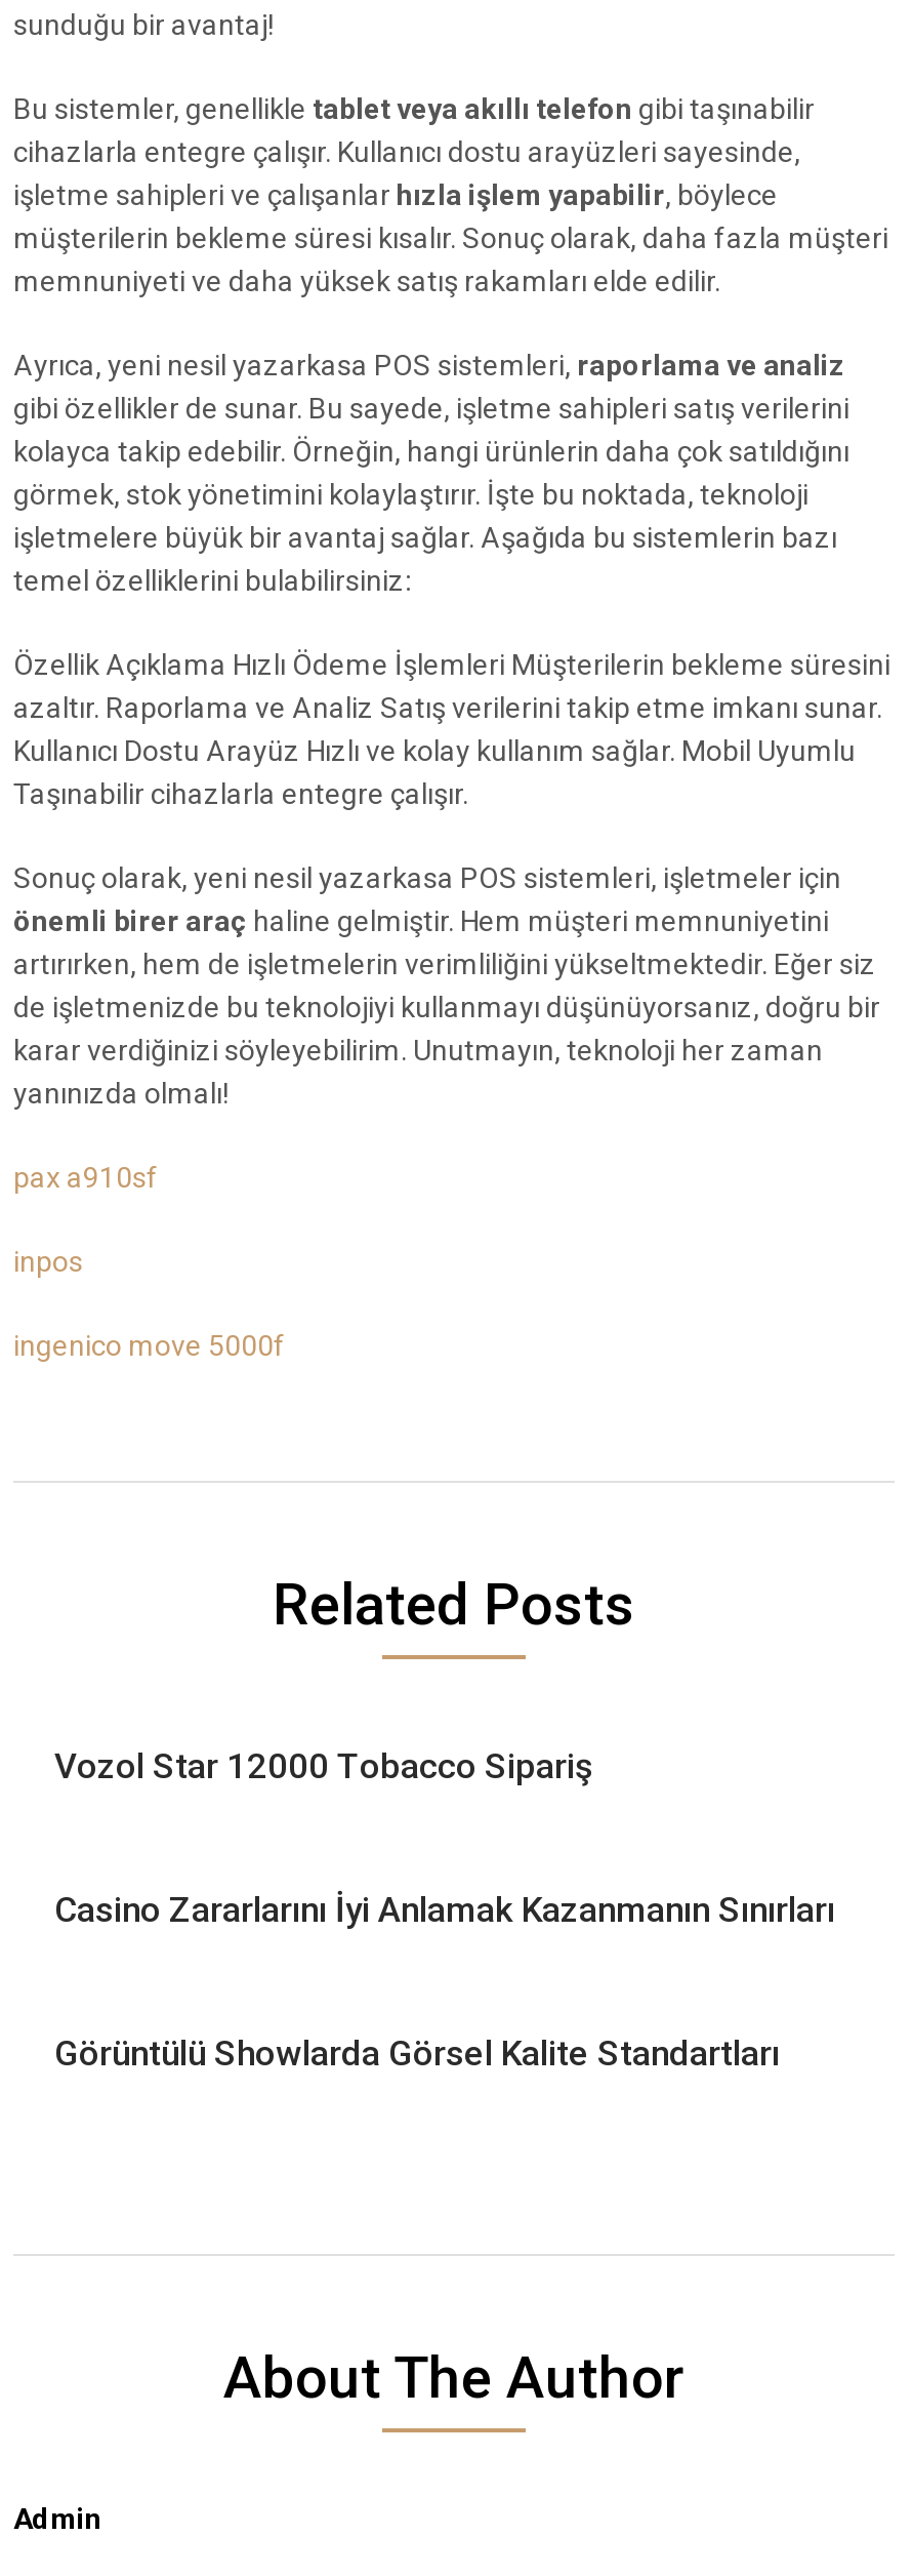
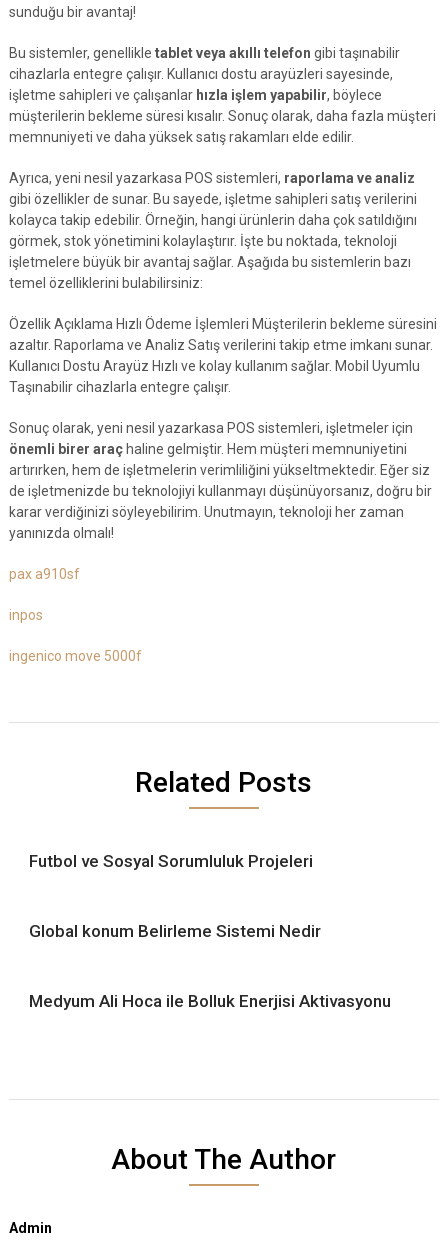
[54,1745,593,1786] Vozol Star 12000 Tobacco Sipariş -> [29,851,313,871] Futbol ve Sosyal Sorumluluk Projeleri
[54,1889,835,1930] Casino Zararlarını İyi Anlamak Kazanmanın Sınırları -> [29,921,321,941] Global konum Belirleme Sistemi Nedir
[54,2032,780,2074] Görüntülü Showlarda Görsel Kalite Standartları -> [29,991,391,1011] Medyum Ali Hoca ile Bolluk Enerjisi Aktivasyonu

